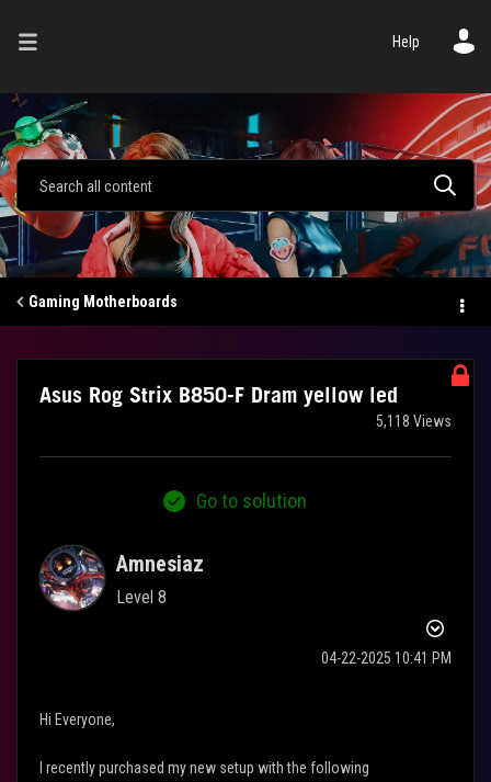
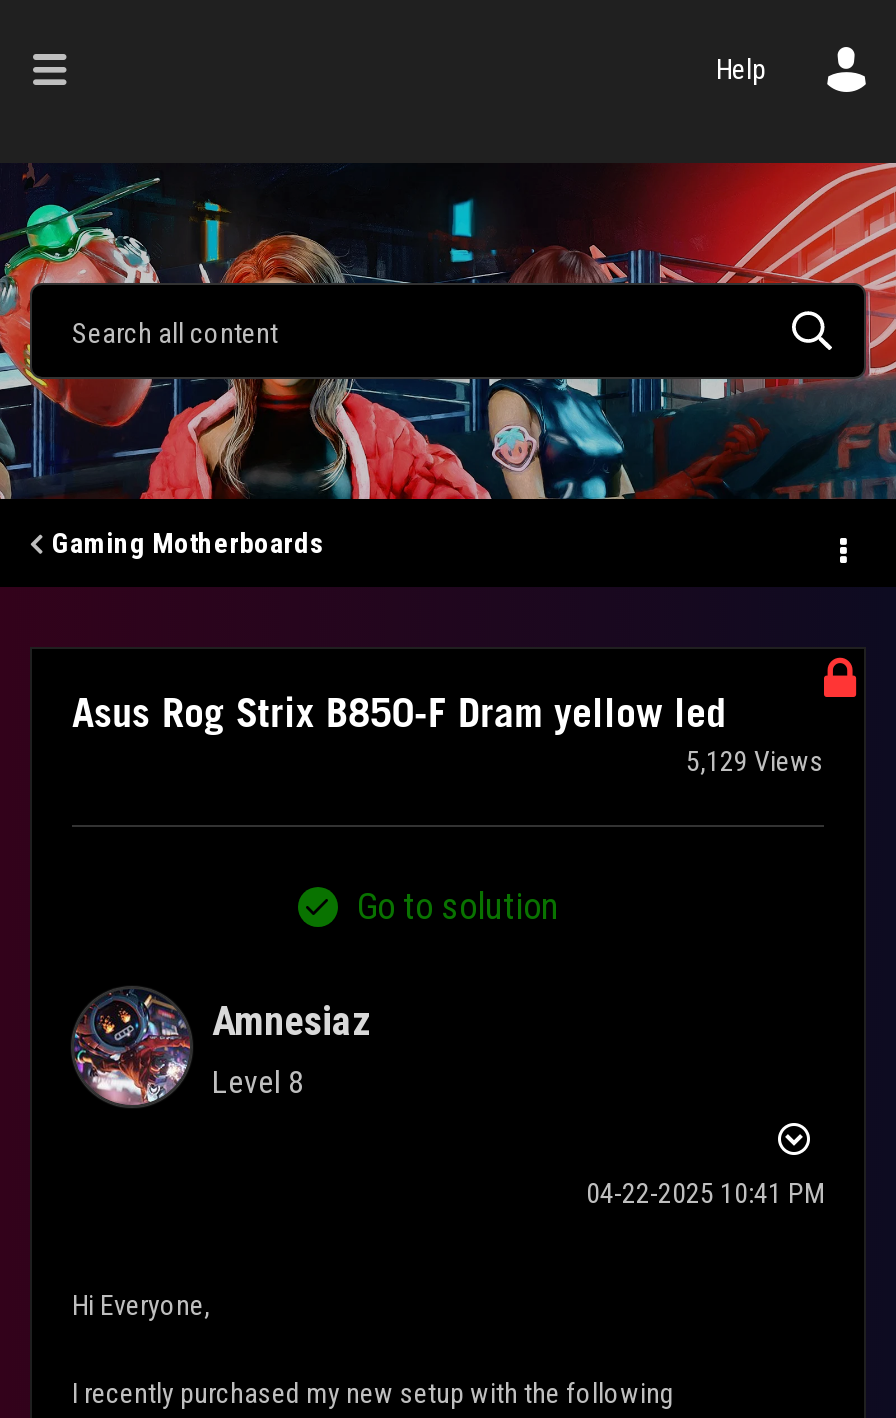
[376,412,452,430] 5,118 Views -> [686,745,824,777] 5,129 Views

